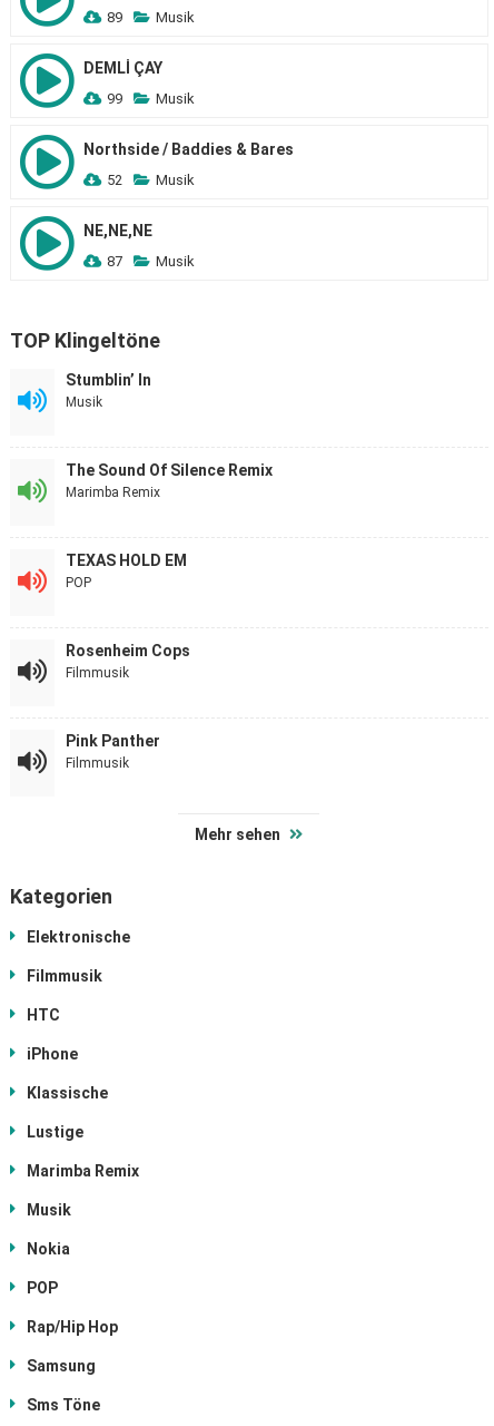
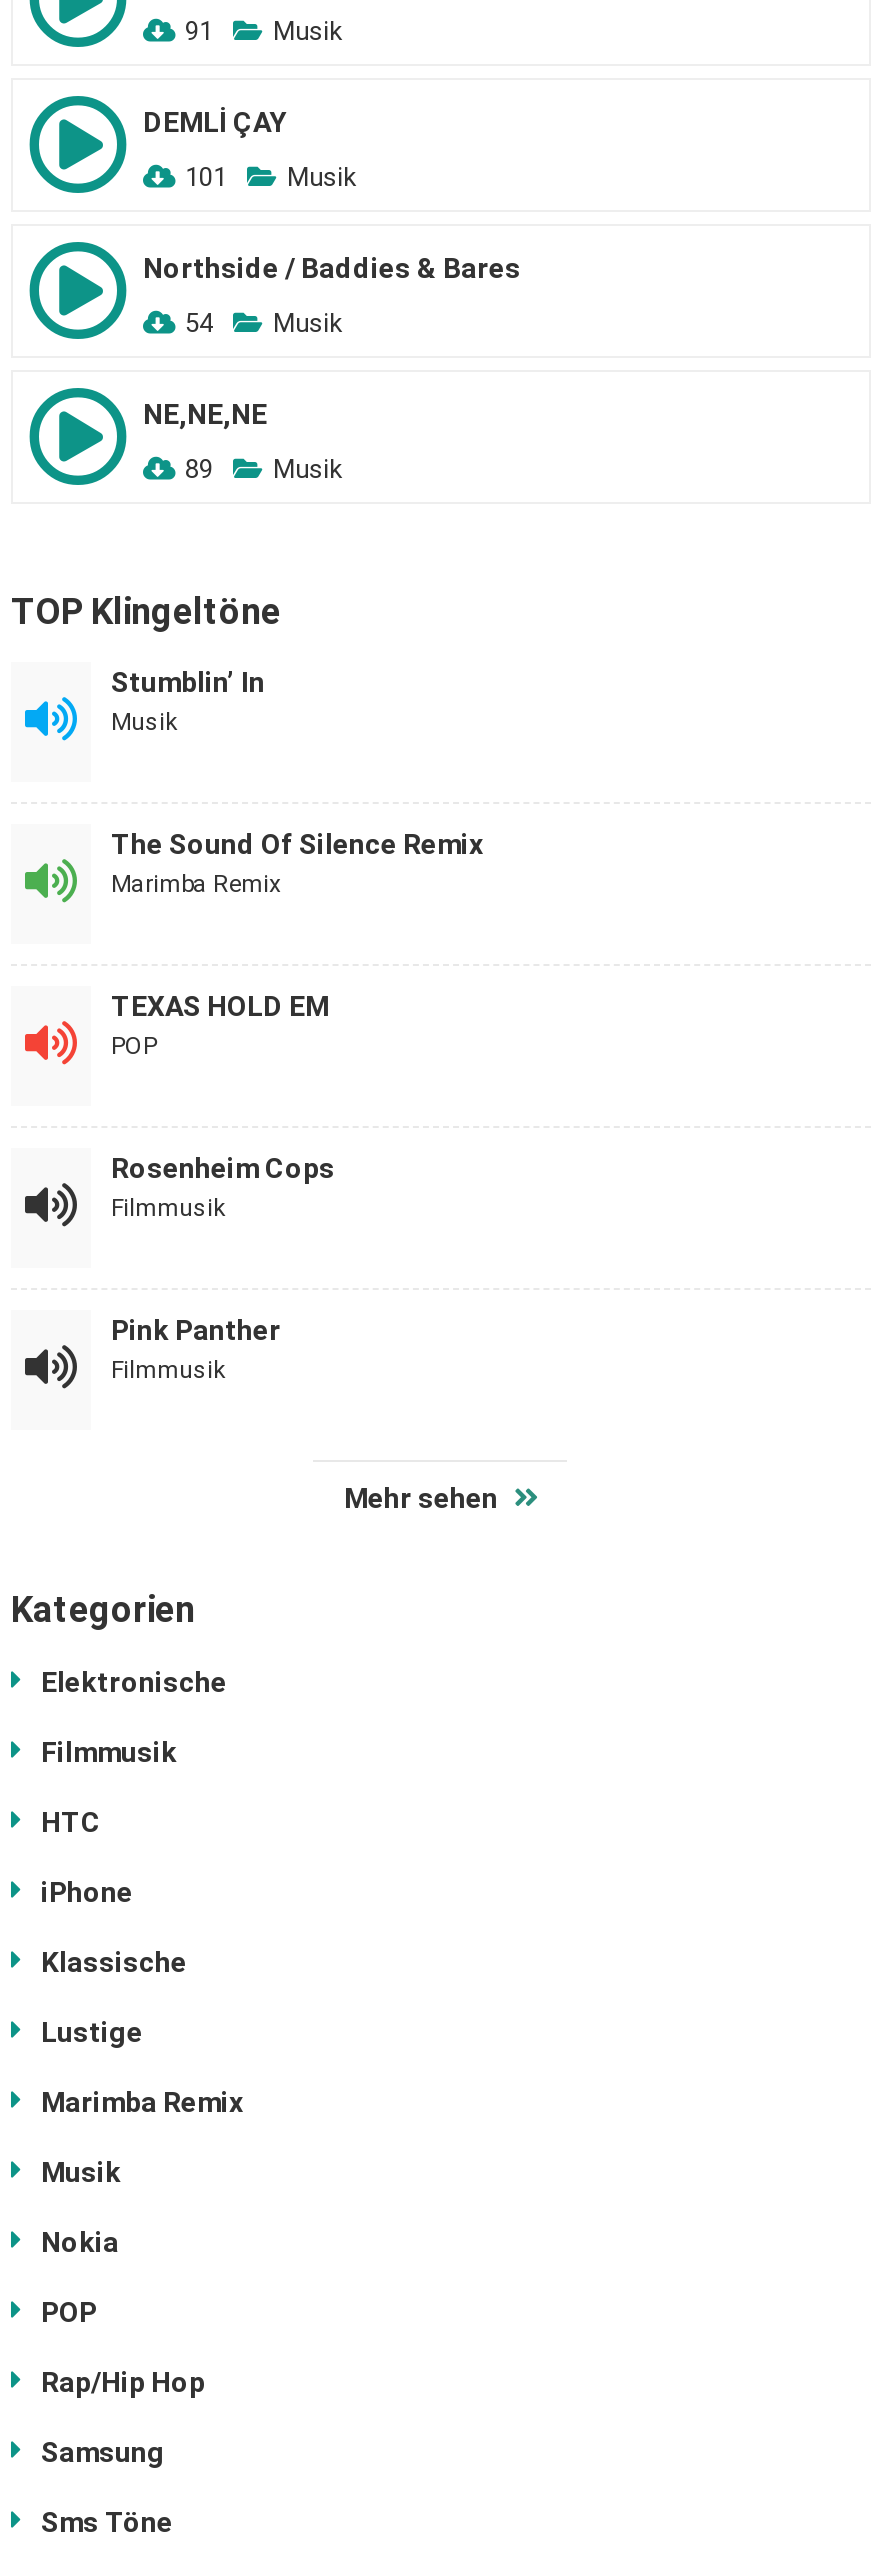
[107,9,195,26] 89 Musik -> [185,16,343,46] 91 Musik
[107,90,195,107] 99 Musik -> [185,162,357,192] 101 Musik
[107,172,195,188] 52 Musik -> [185,308,343,338] 54 Musik
[107,253,195,270] 87 Musik -> [185,454,343,484] 89 Musik

